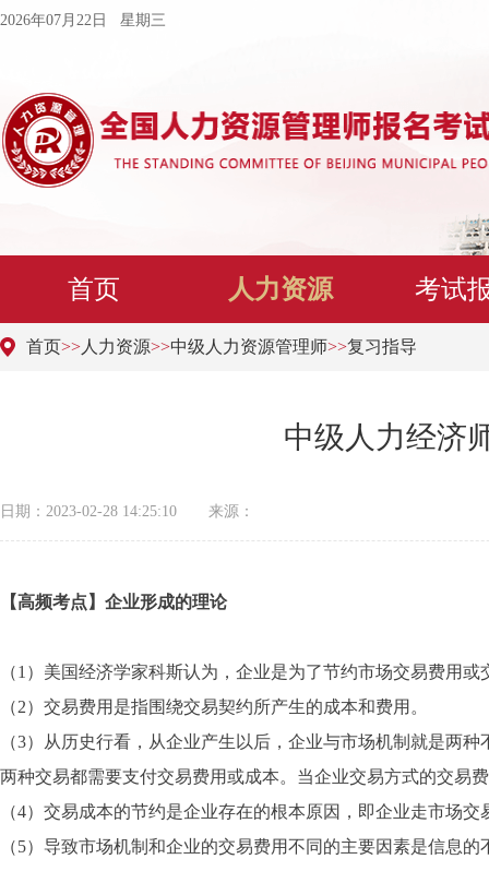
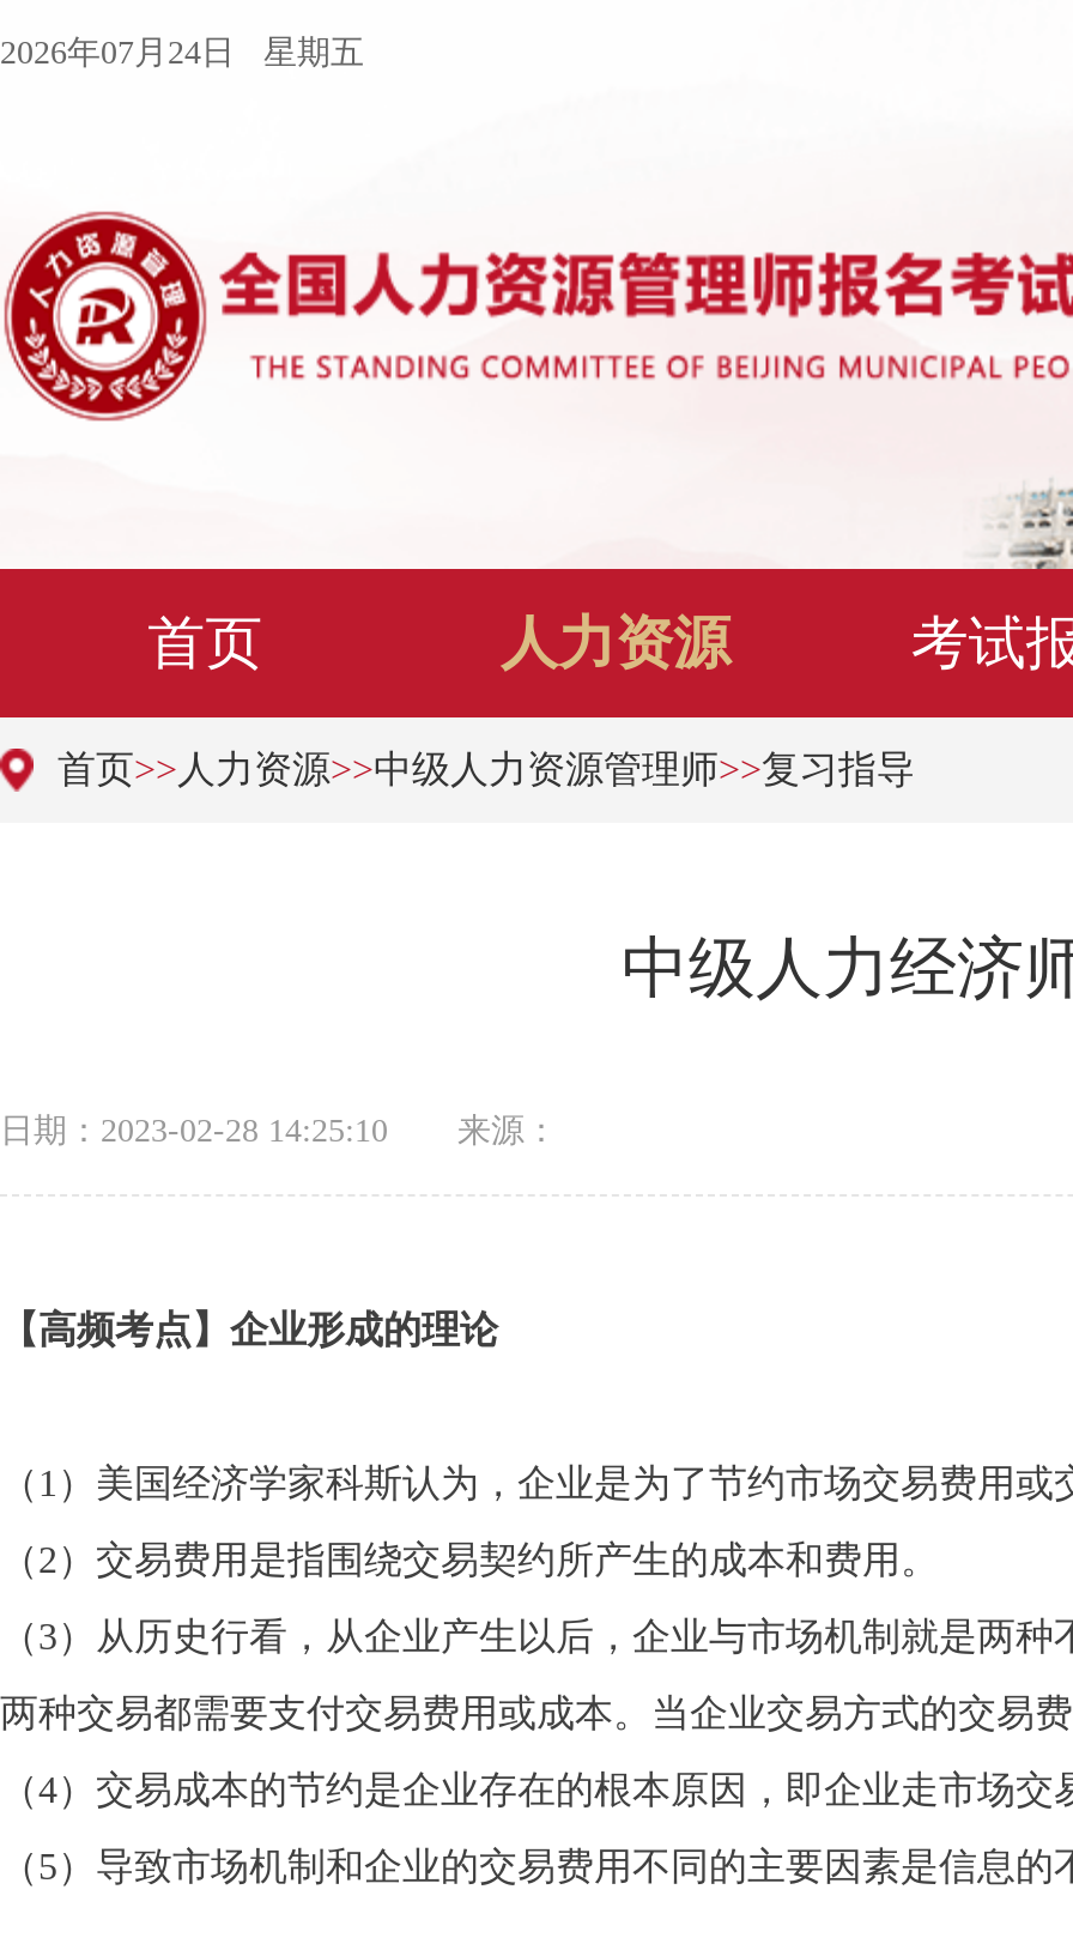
[0,12,166,28] 2026年07月22日 星期三 -> [0,35,364,71] 2026年07月24日 星期五

